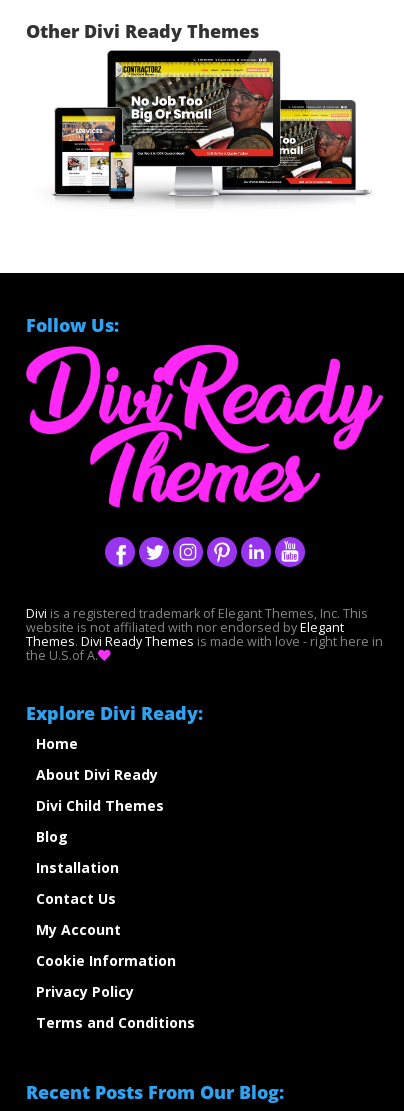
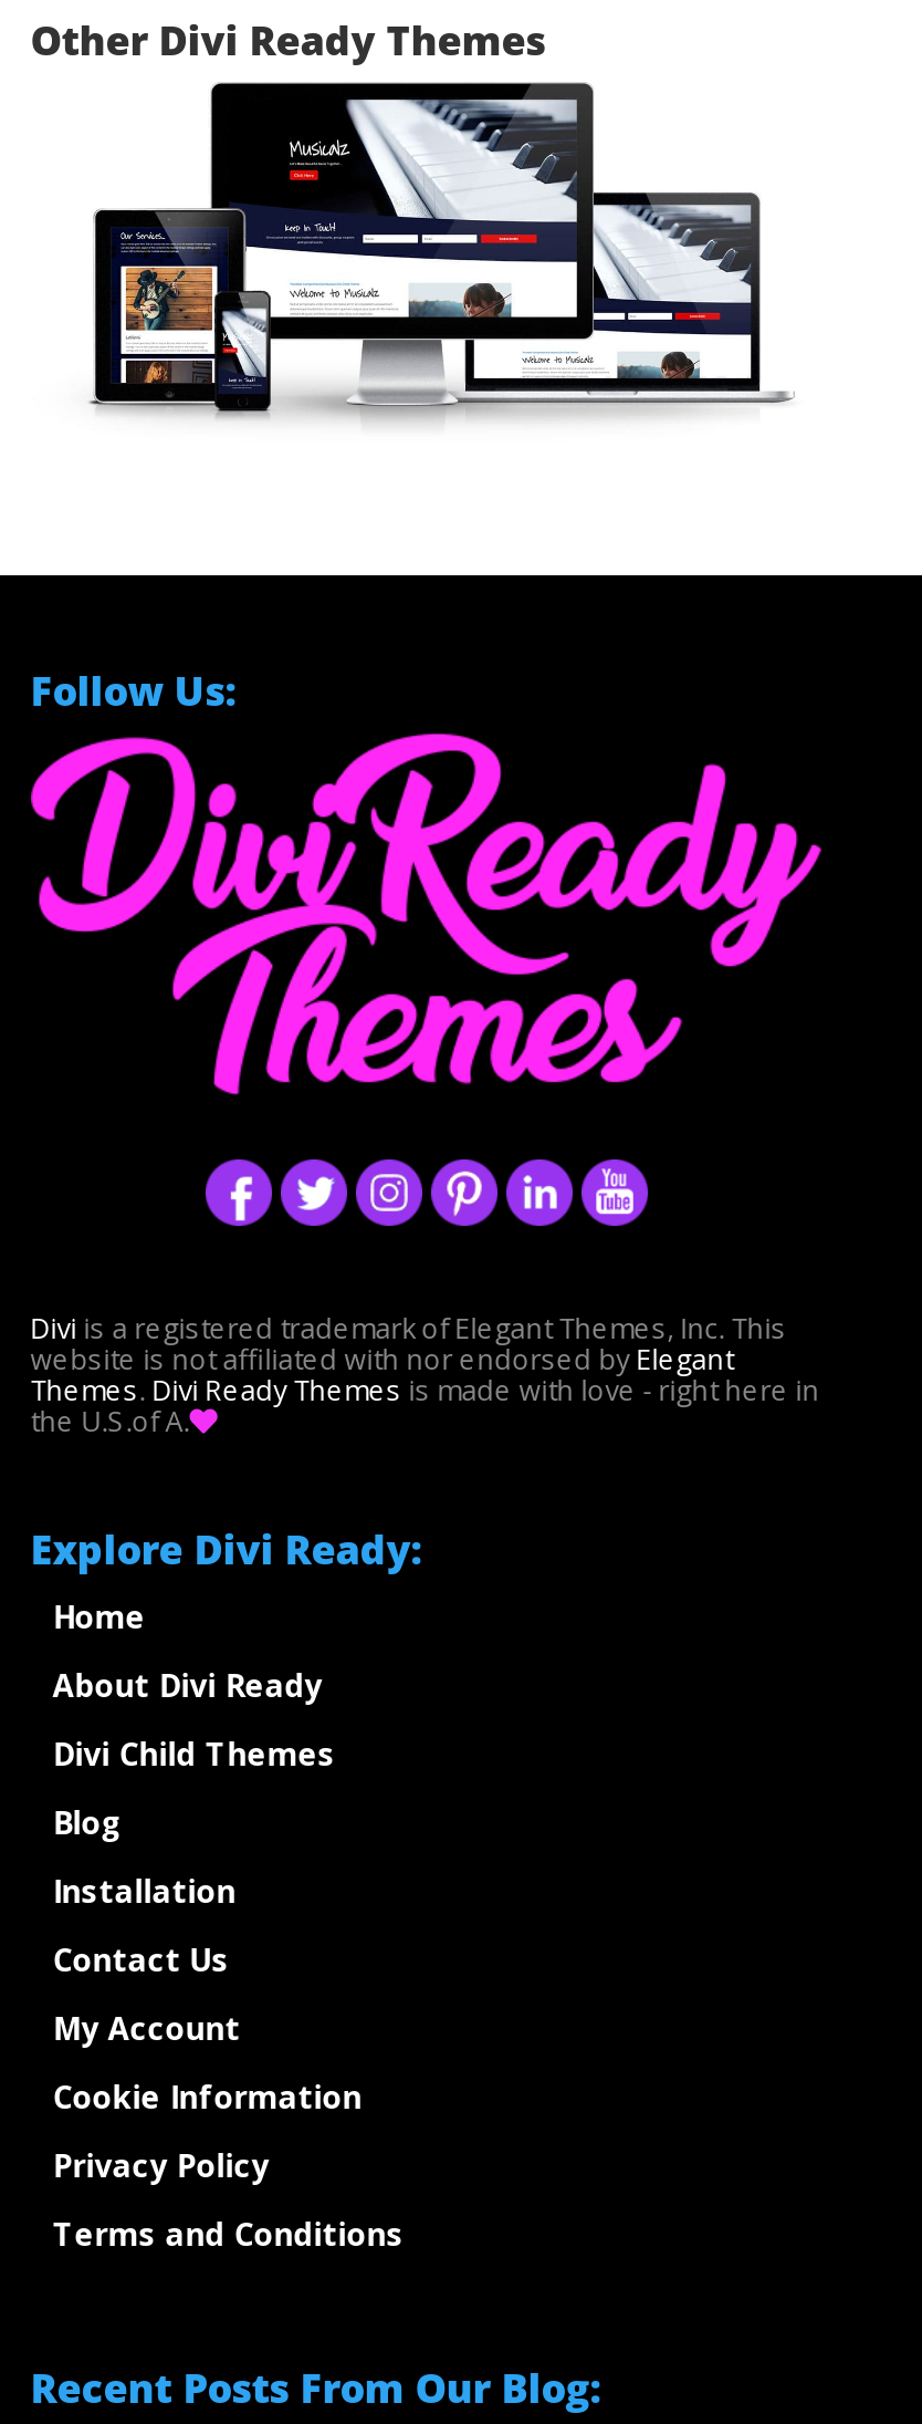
[61,58,353,192] [image] -> [111,97,754,392] [image]

